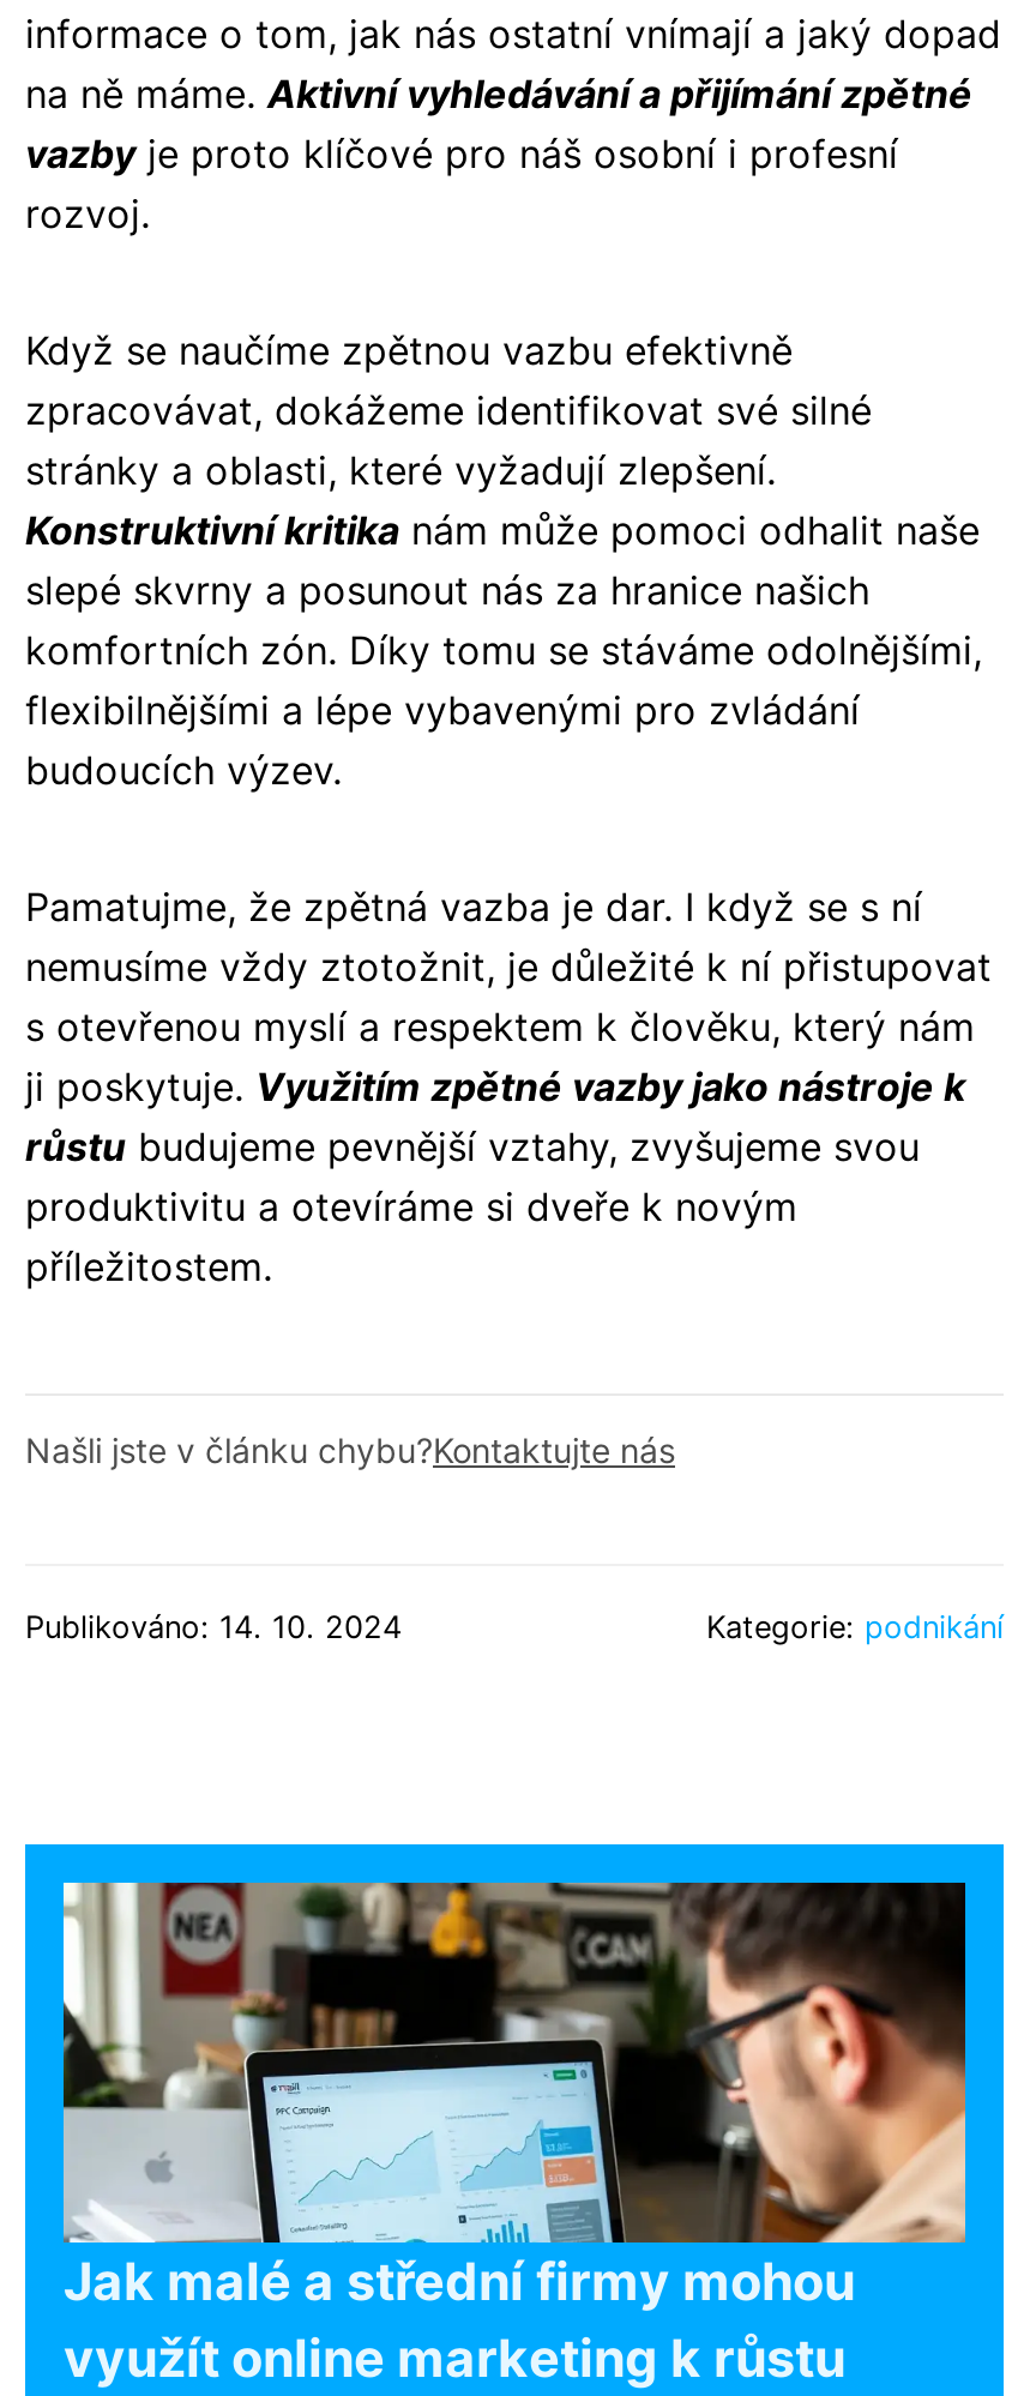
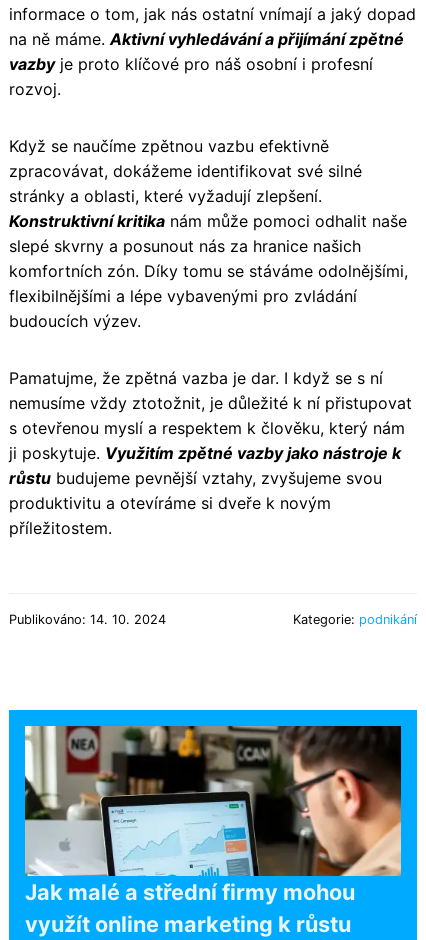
[25,1429,675,1469] Našli jste v článku chybu?Kontaktujte nás -> none

